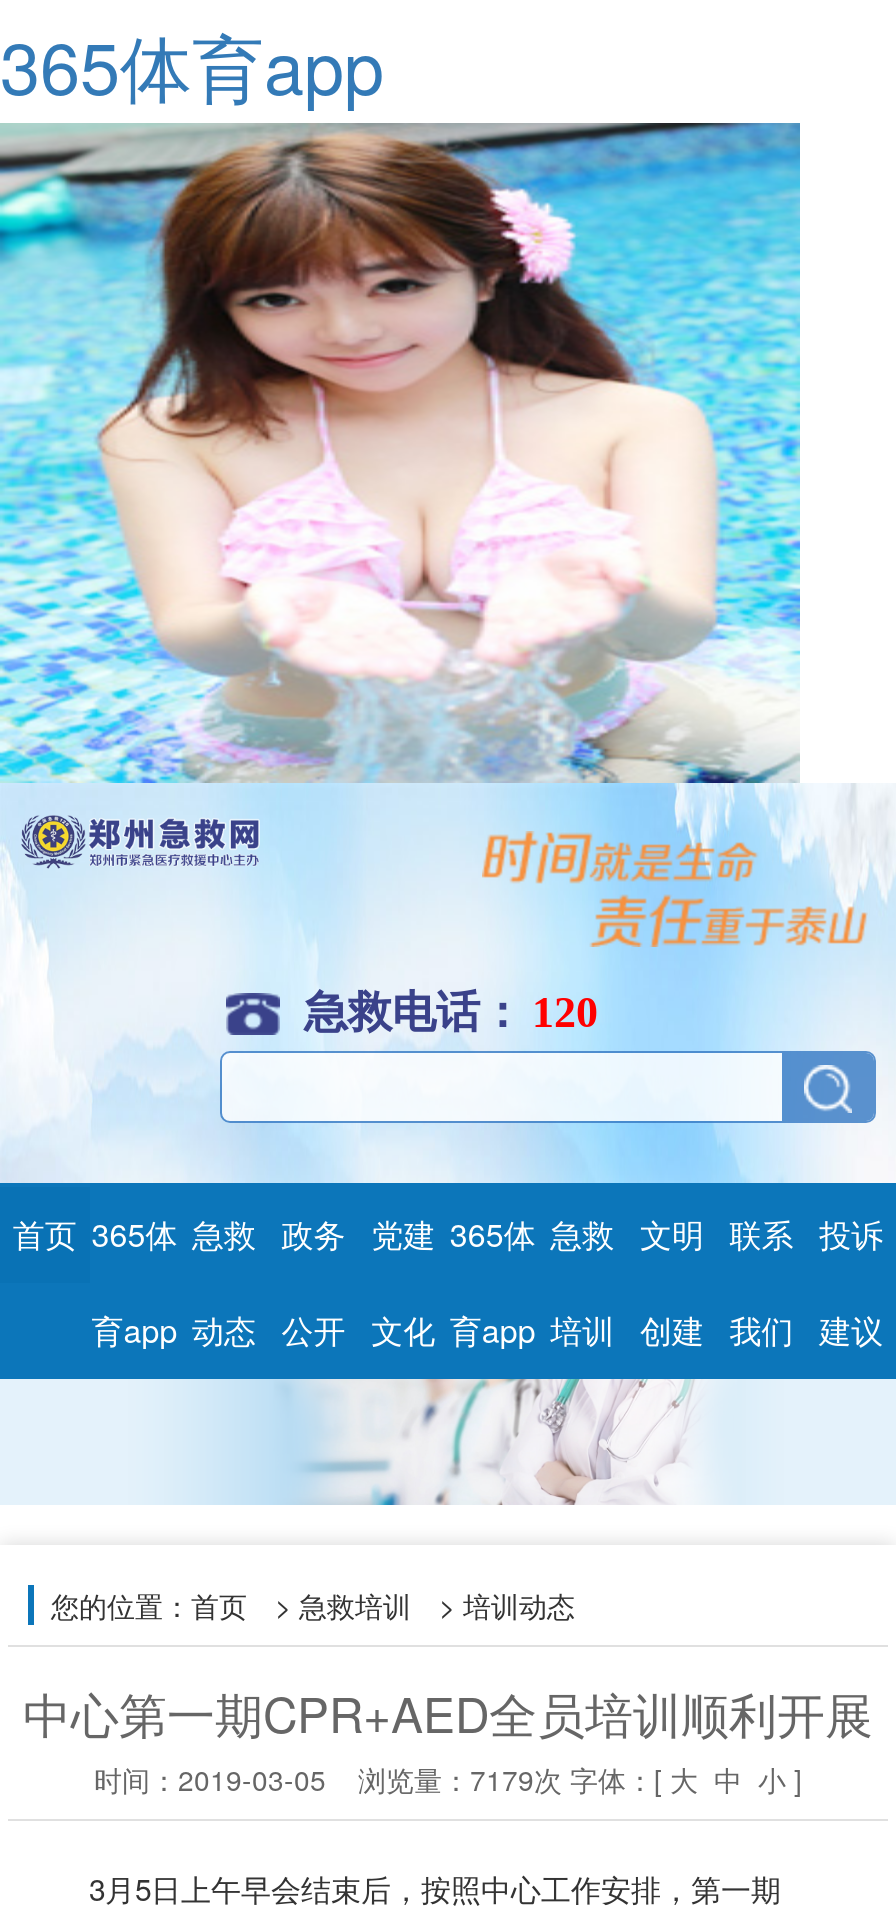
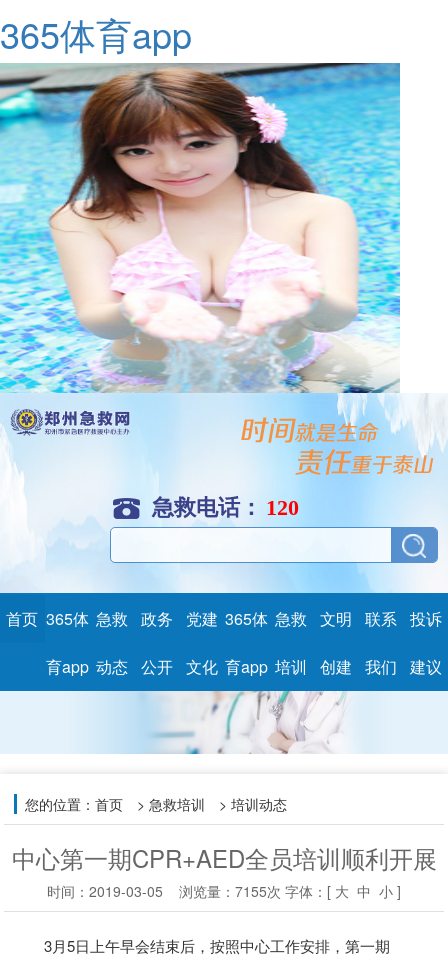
[94,1760,802,1800] 时间：2019-03-05浏览量：7179次 字体：[大 中 小] -> [47,881,401,901] 时间：2019-03-05浏览量：7155次 字体：[大 中 小]

